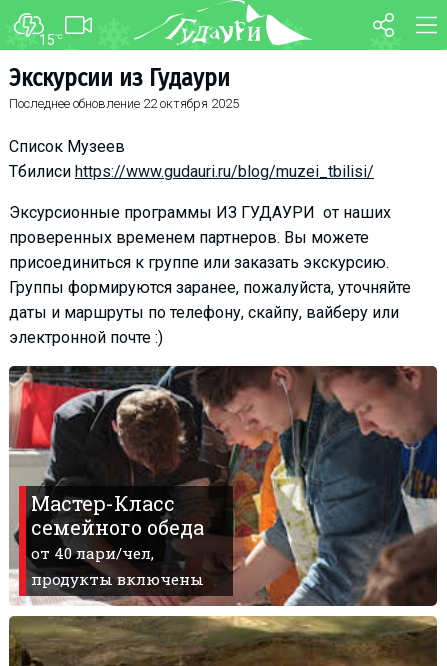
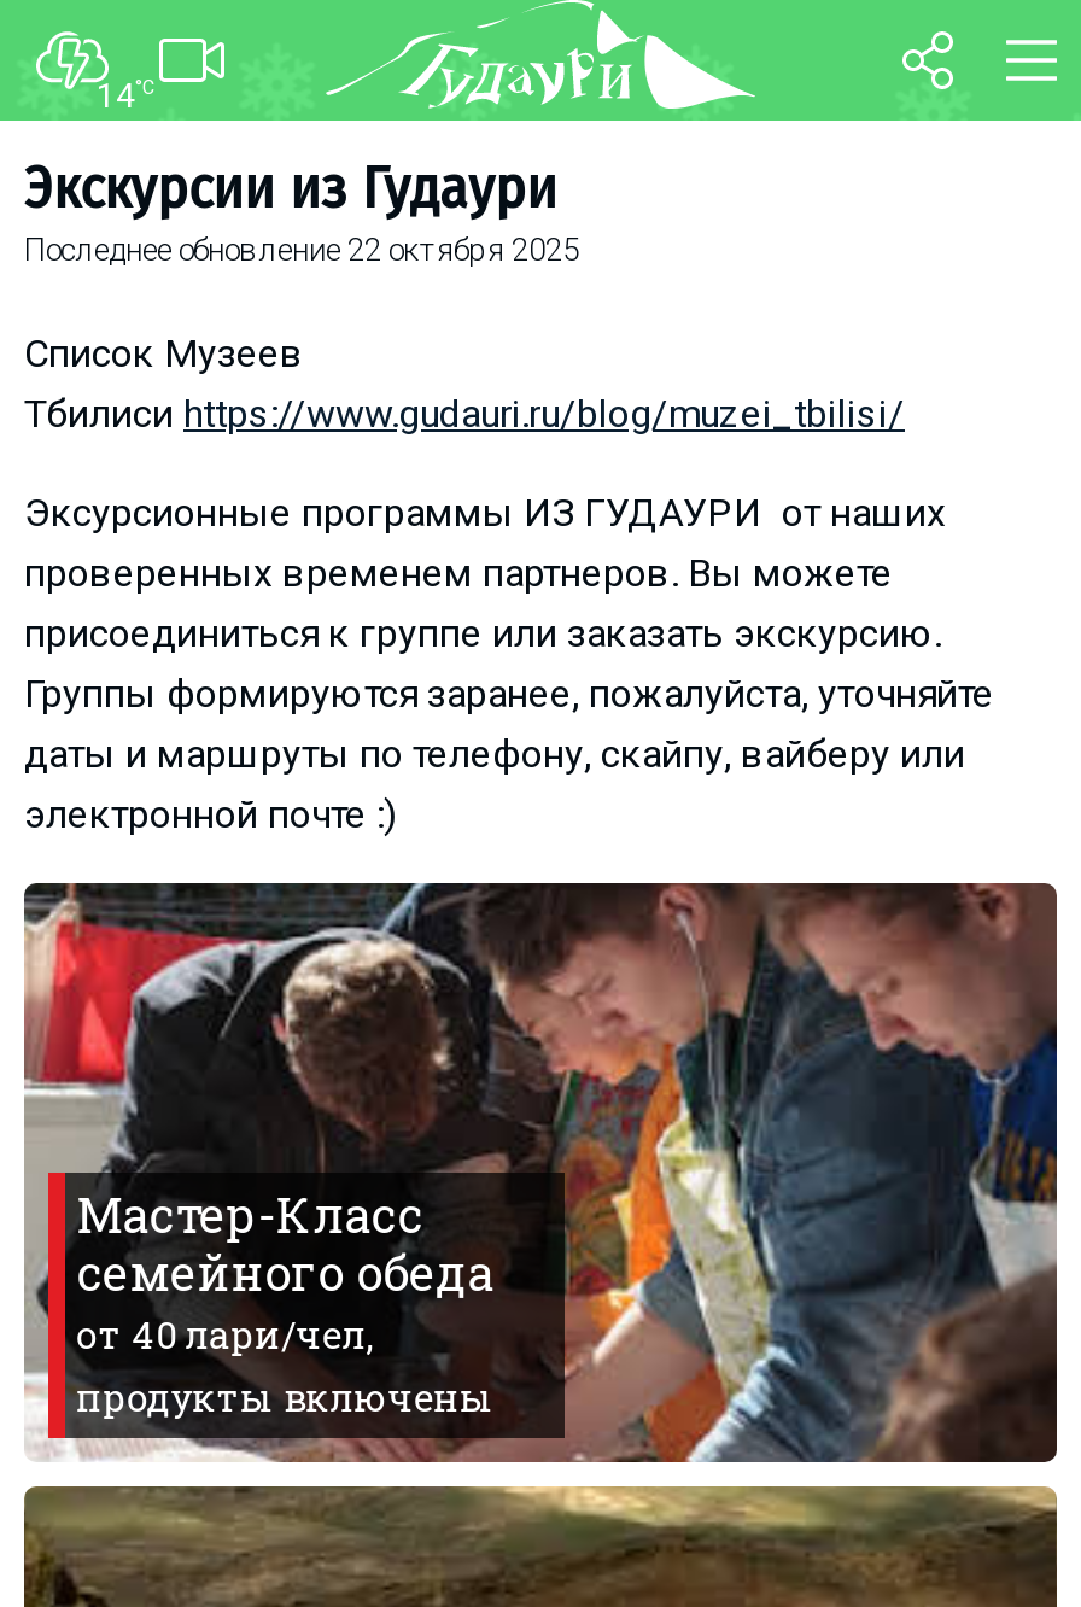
[39,32,63,48] 15°C -> [97,77,154,116] 14°C

